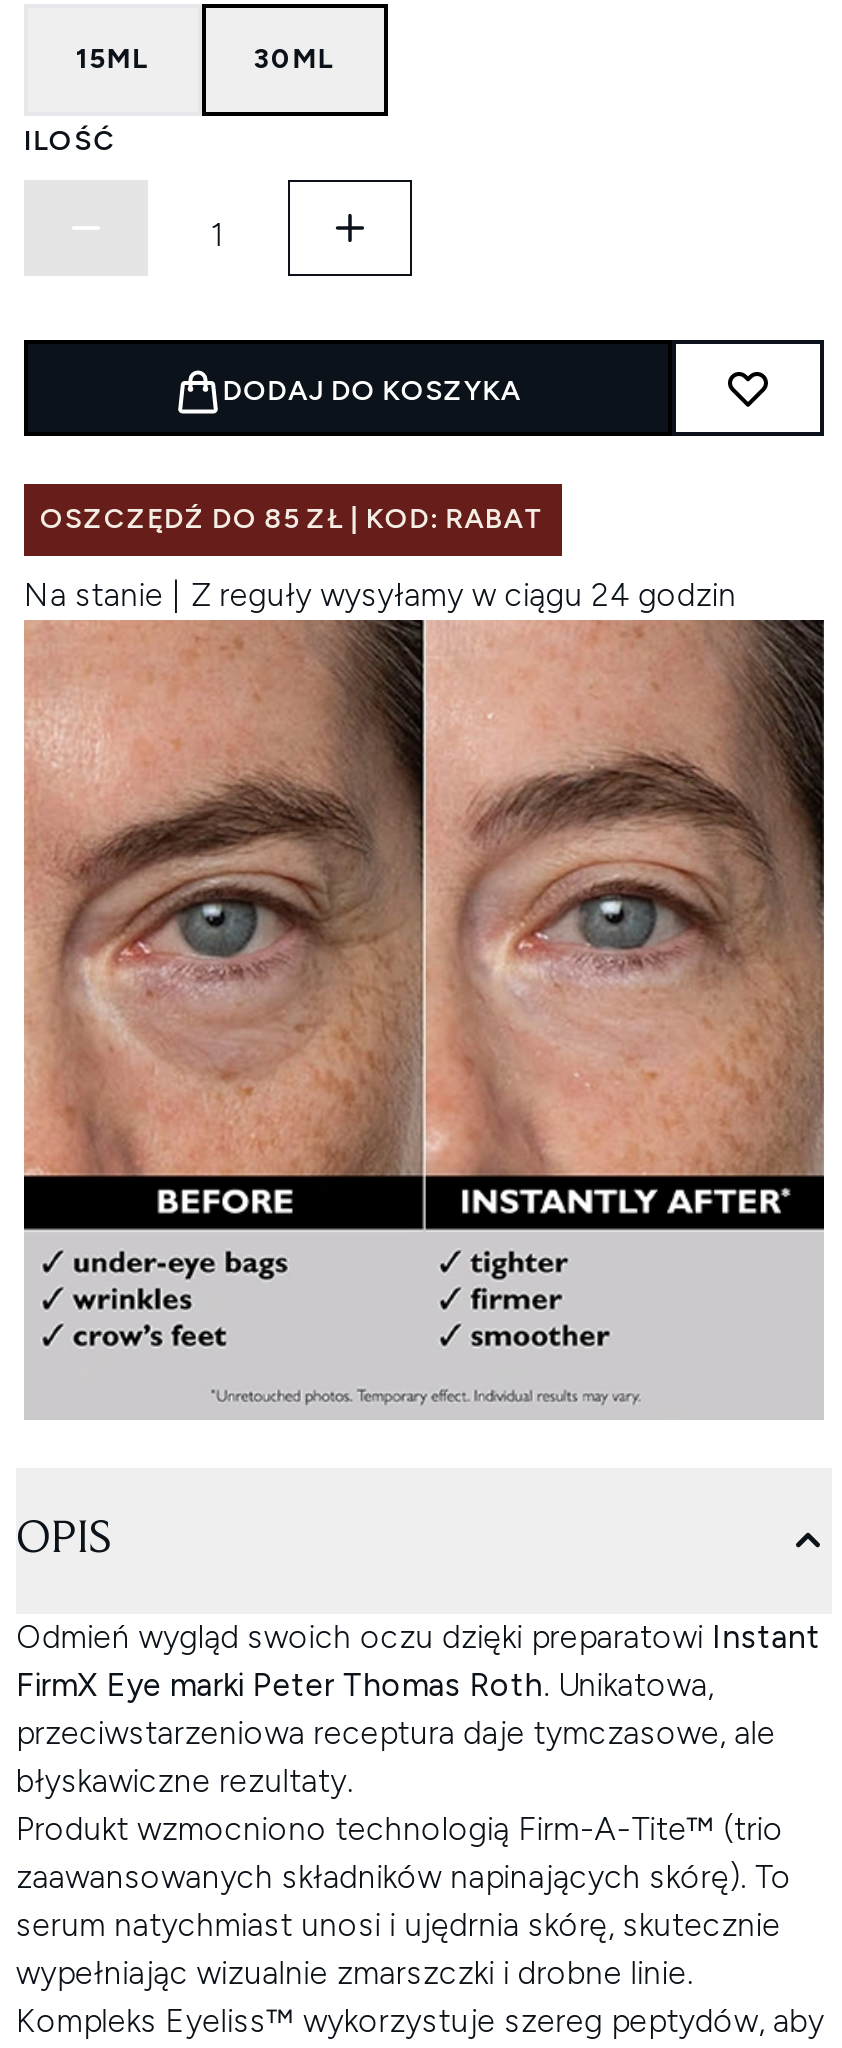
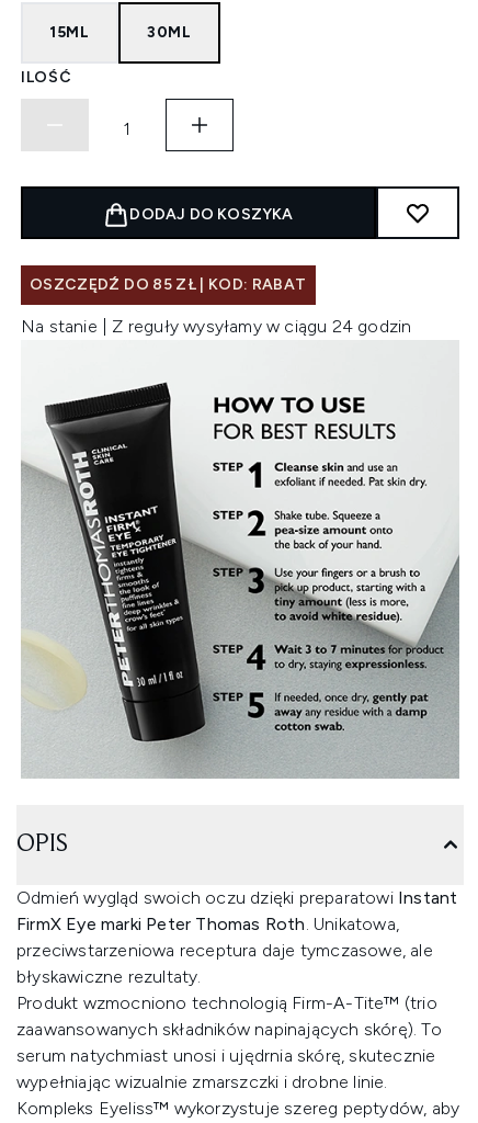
[22,618,826,1416] [image] -> [21,340,459,778] [image]

